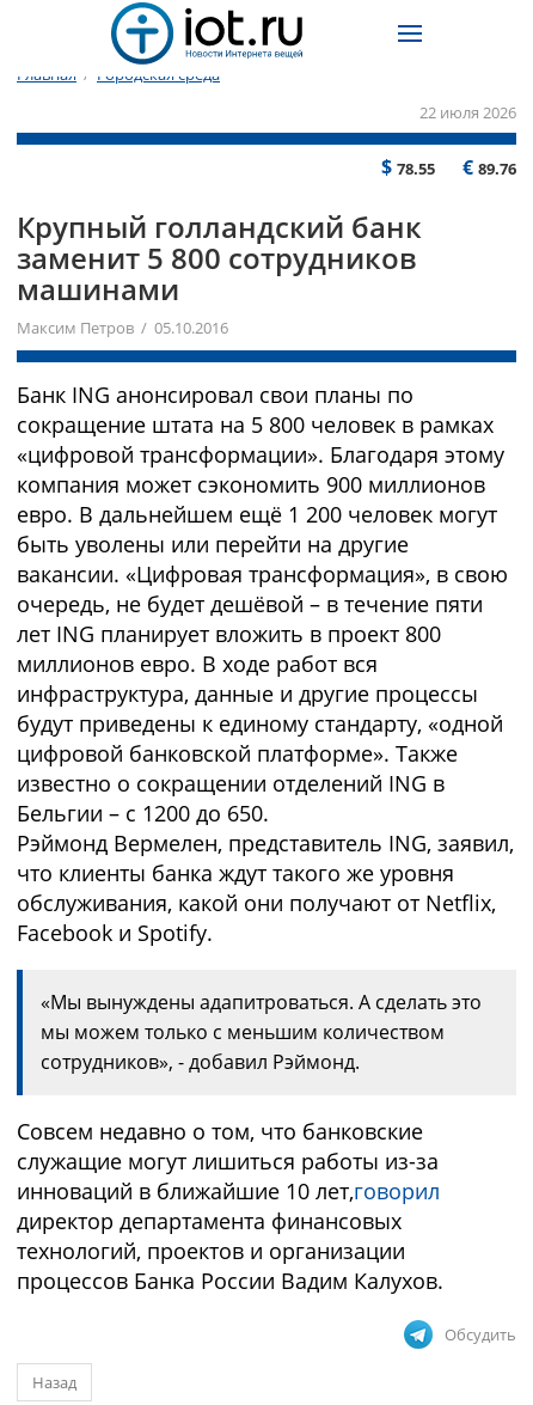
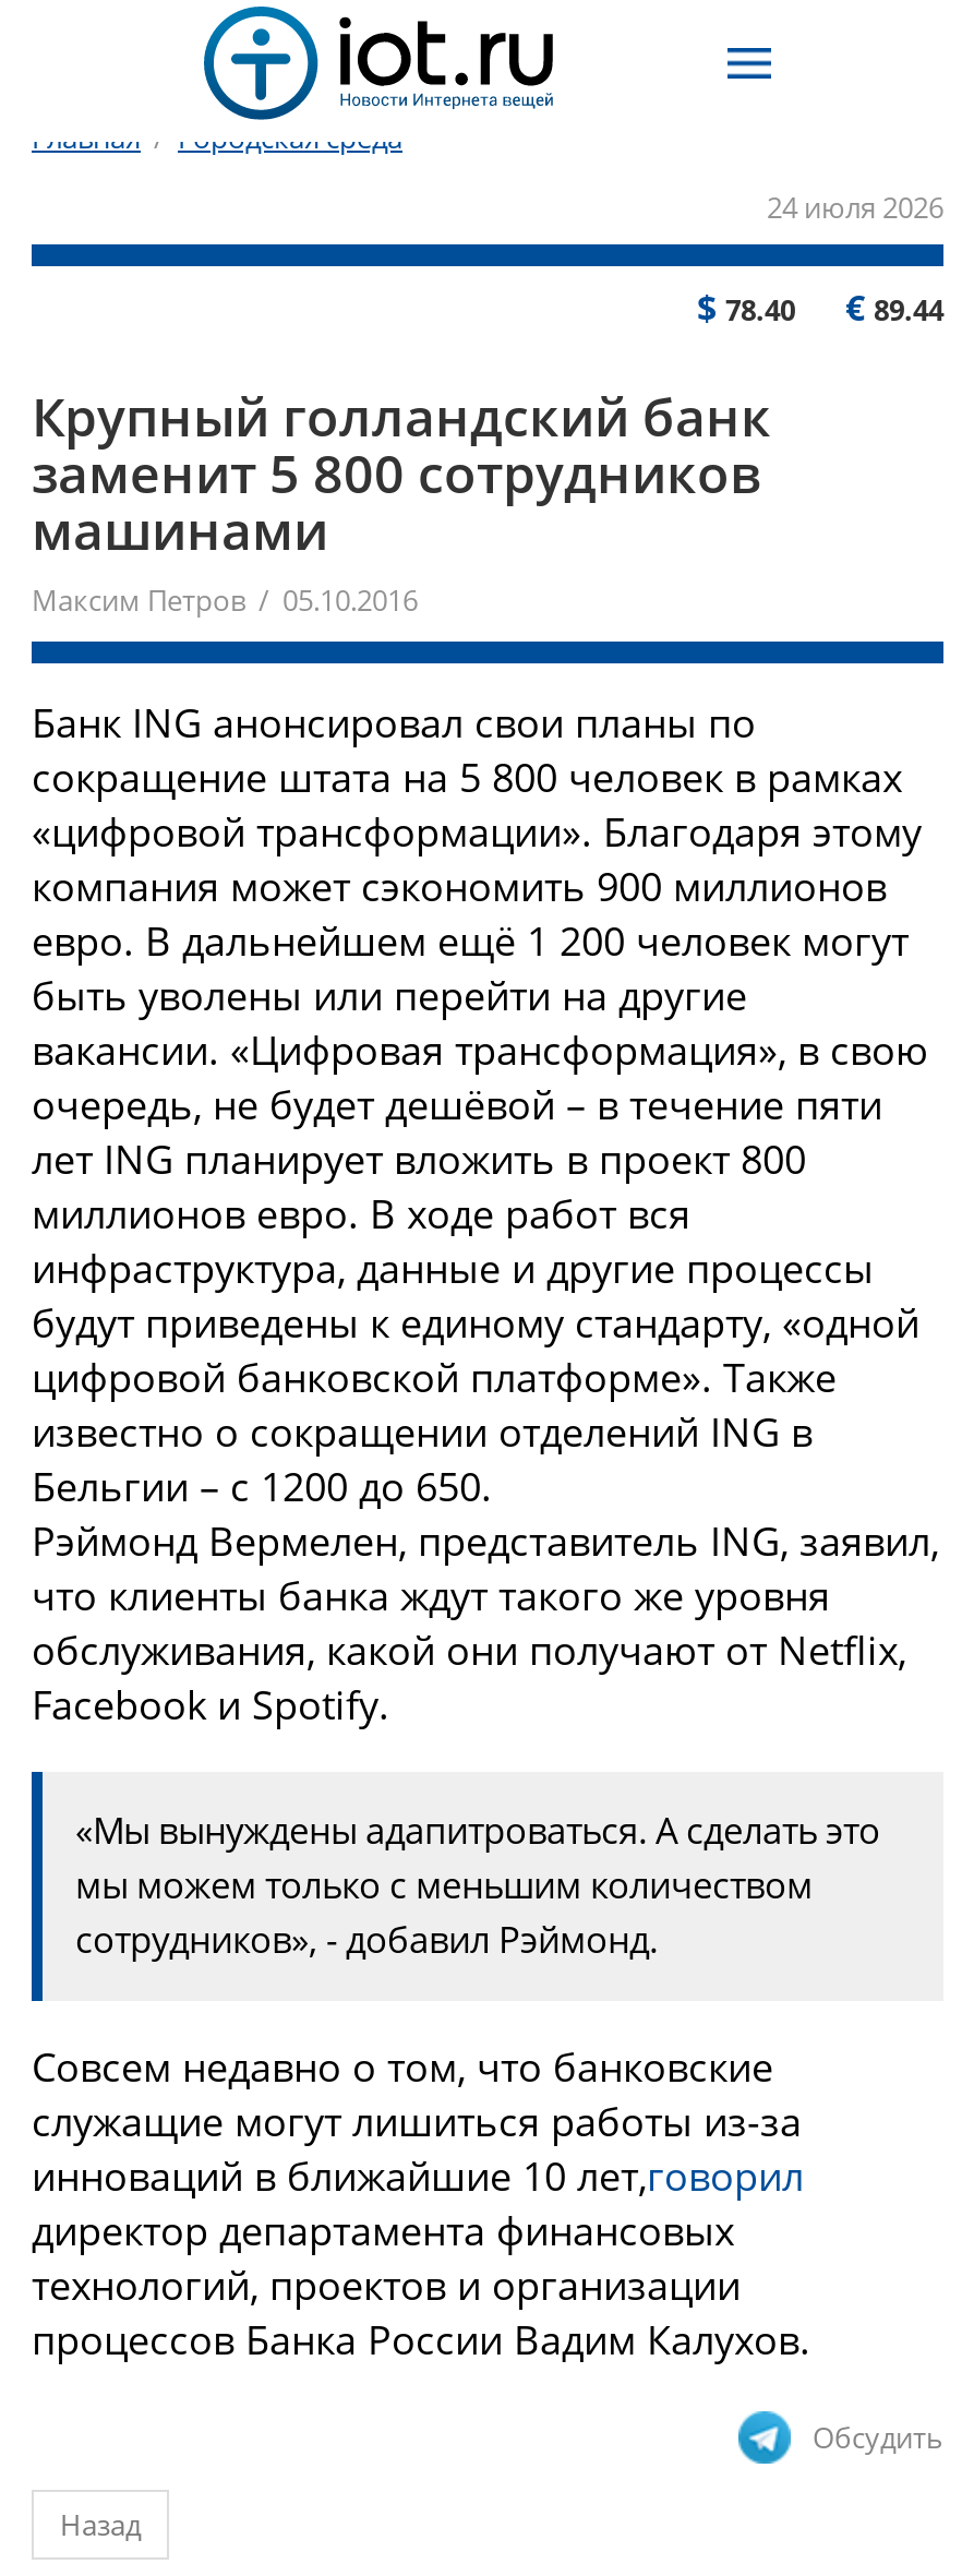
[419,102,516,123] 22 июля 2026 -> [767,188,943,227] 24 июля 2026
[381,154,435,181] $78.55 -> [697,284,795,332] $78.40
[462,154,516,181] €89.76 -> [845,284,943,332] €89.44

